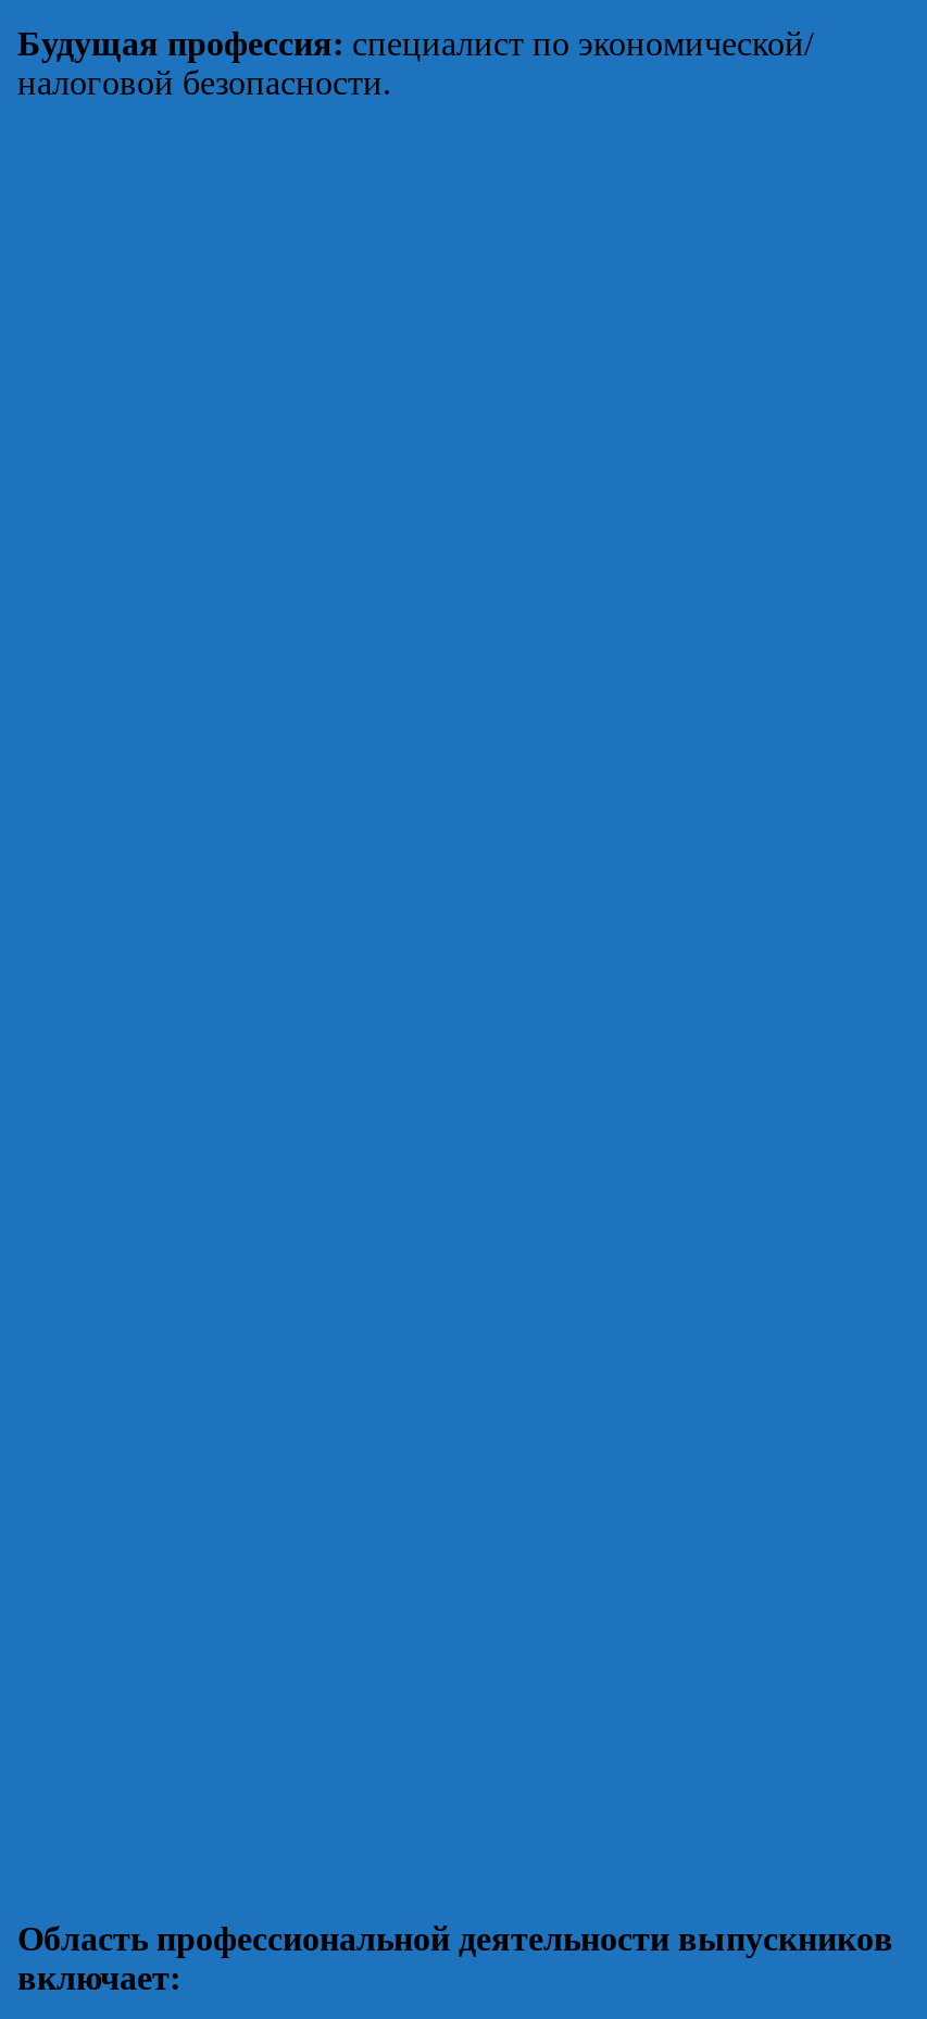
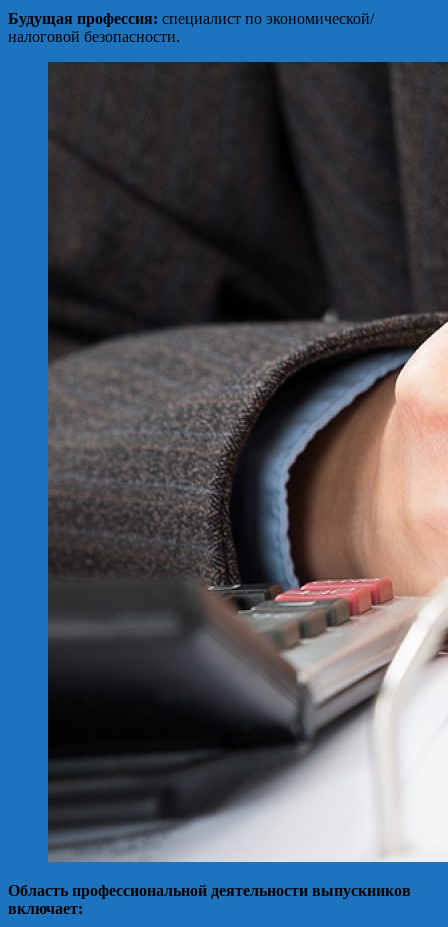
none -> [47,61,445,863] [image]

